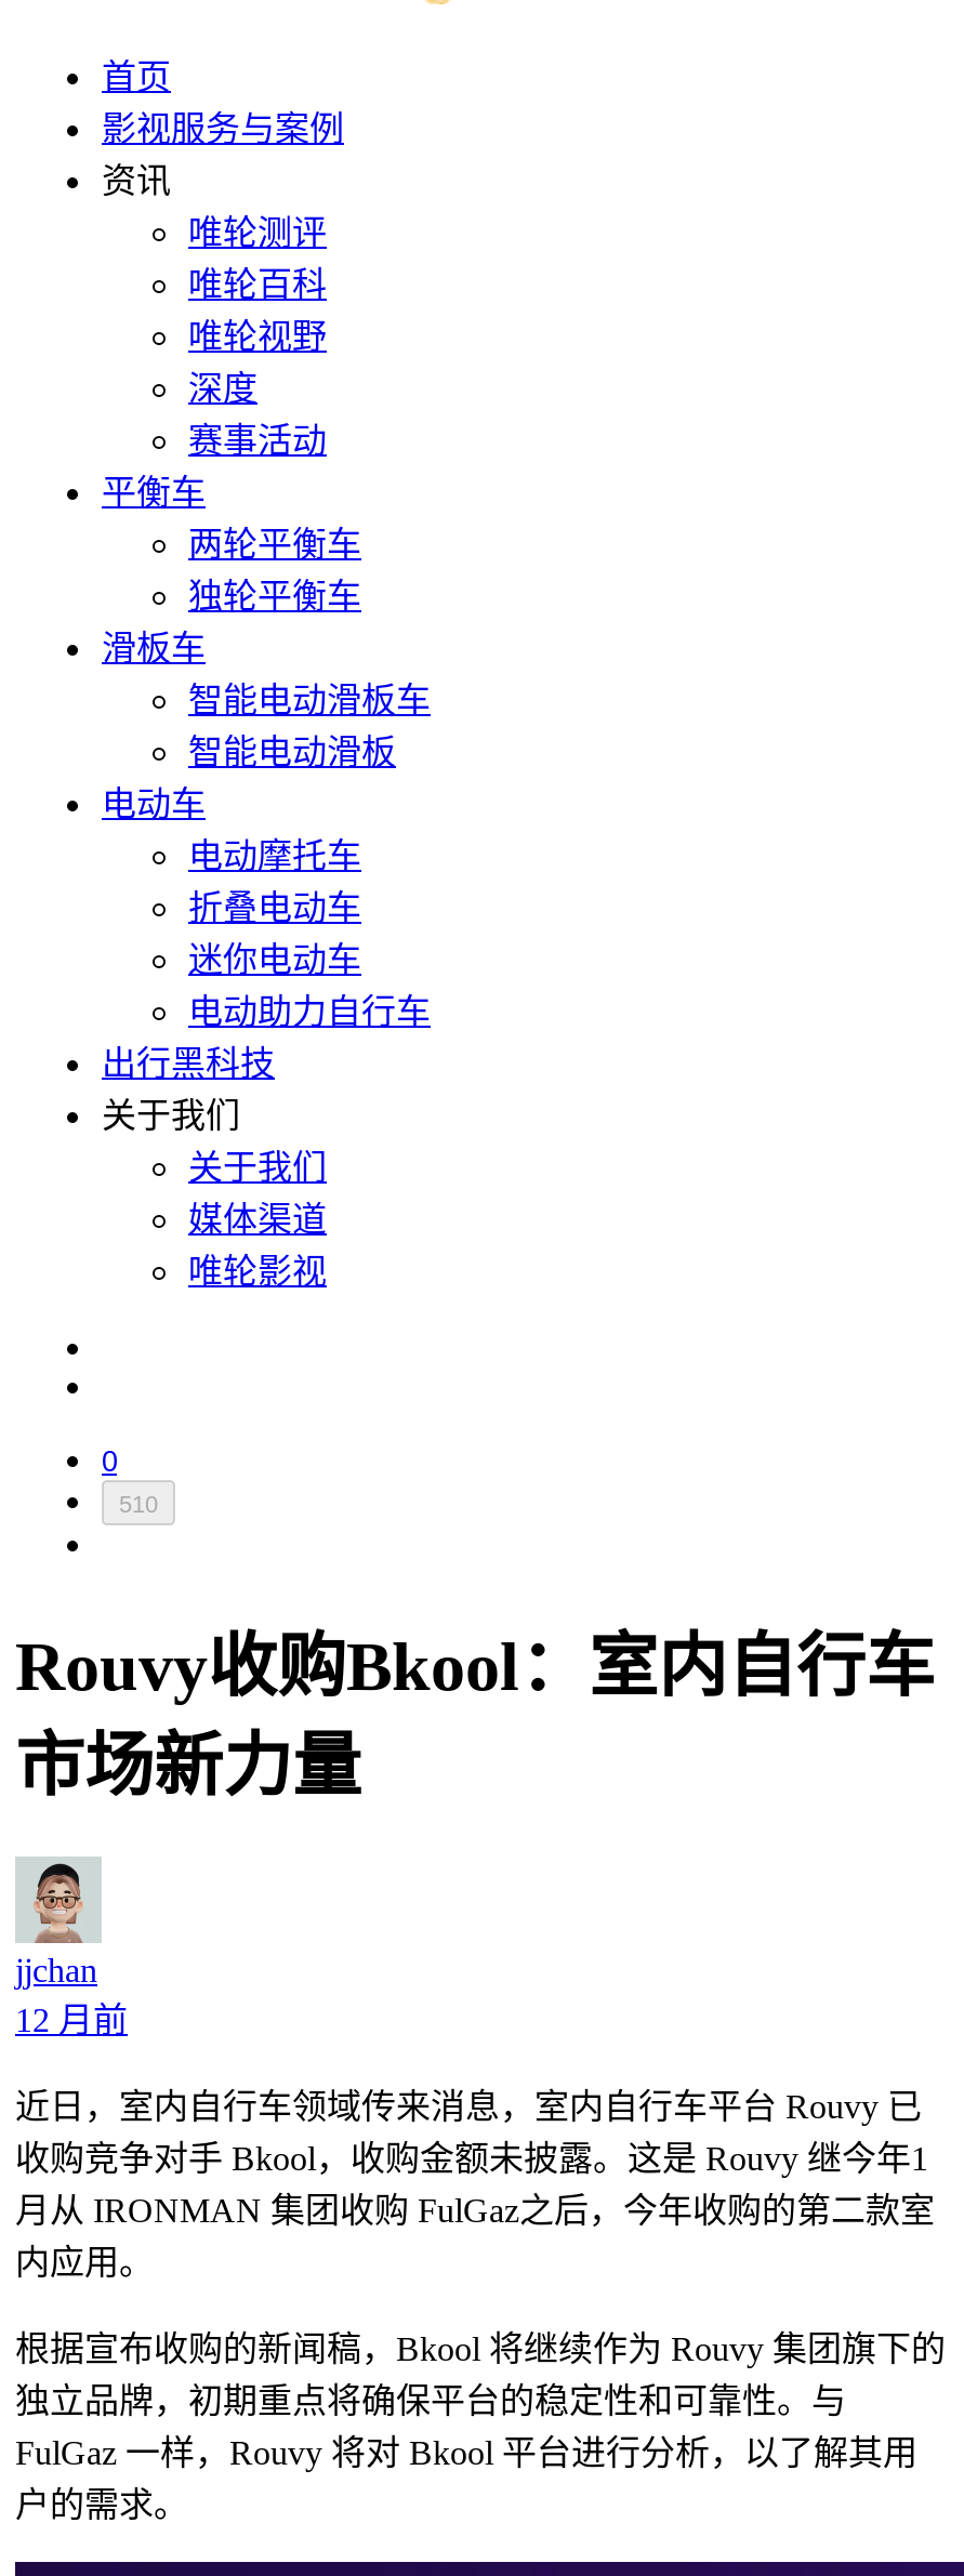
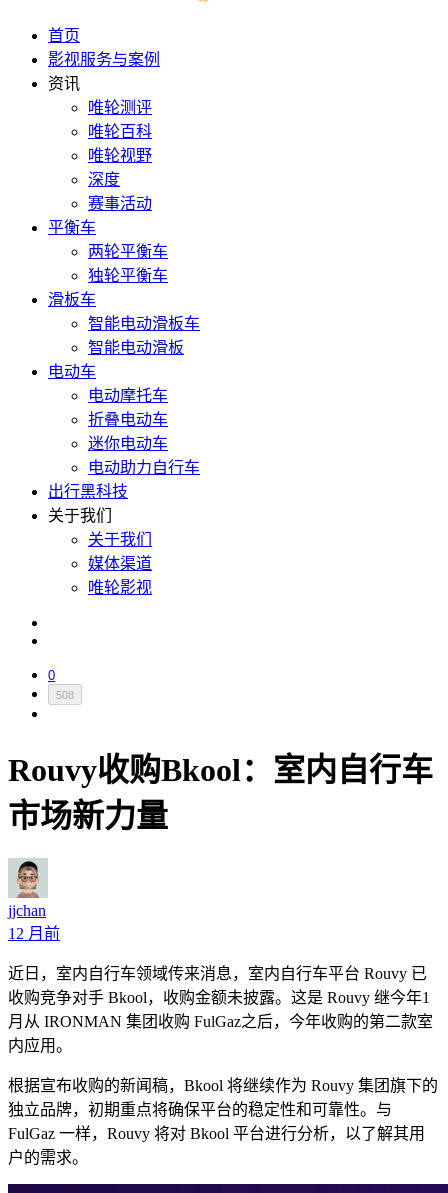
[119,1491,158,1517] 510 -> [56,689,74,701] 508

